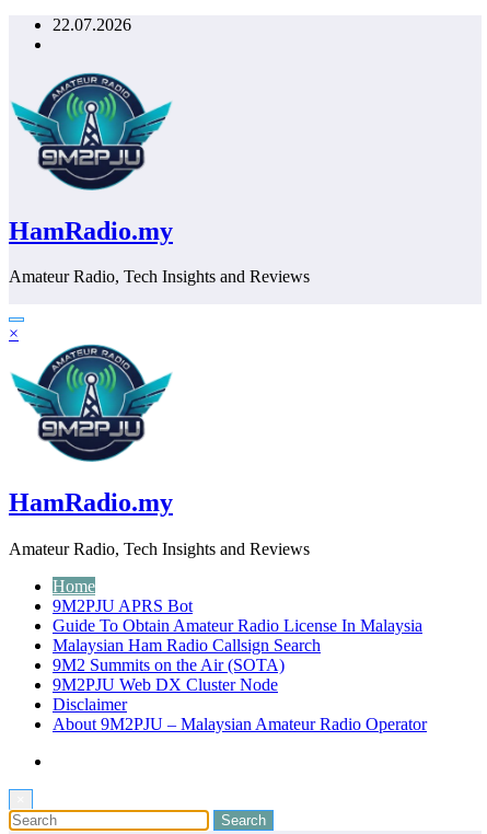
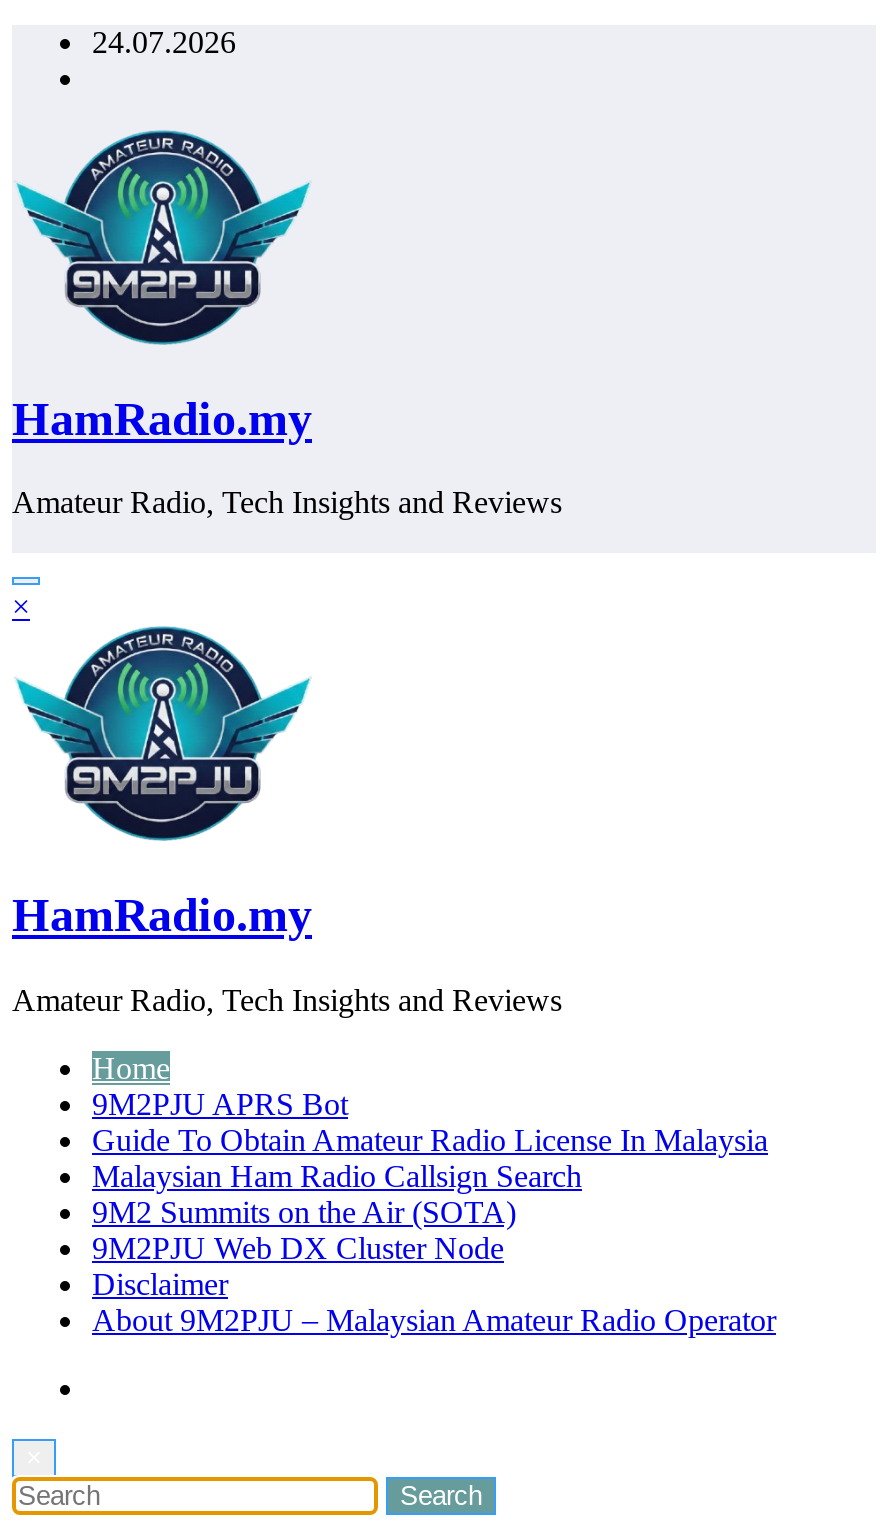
[53,15,131,34] 22.07.2026 -> [92,25,236,59] 24.07.2026

